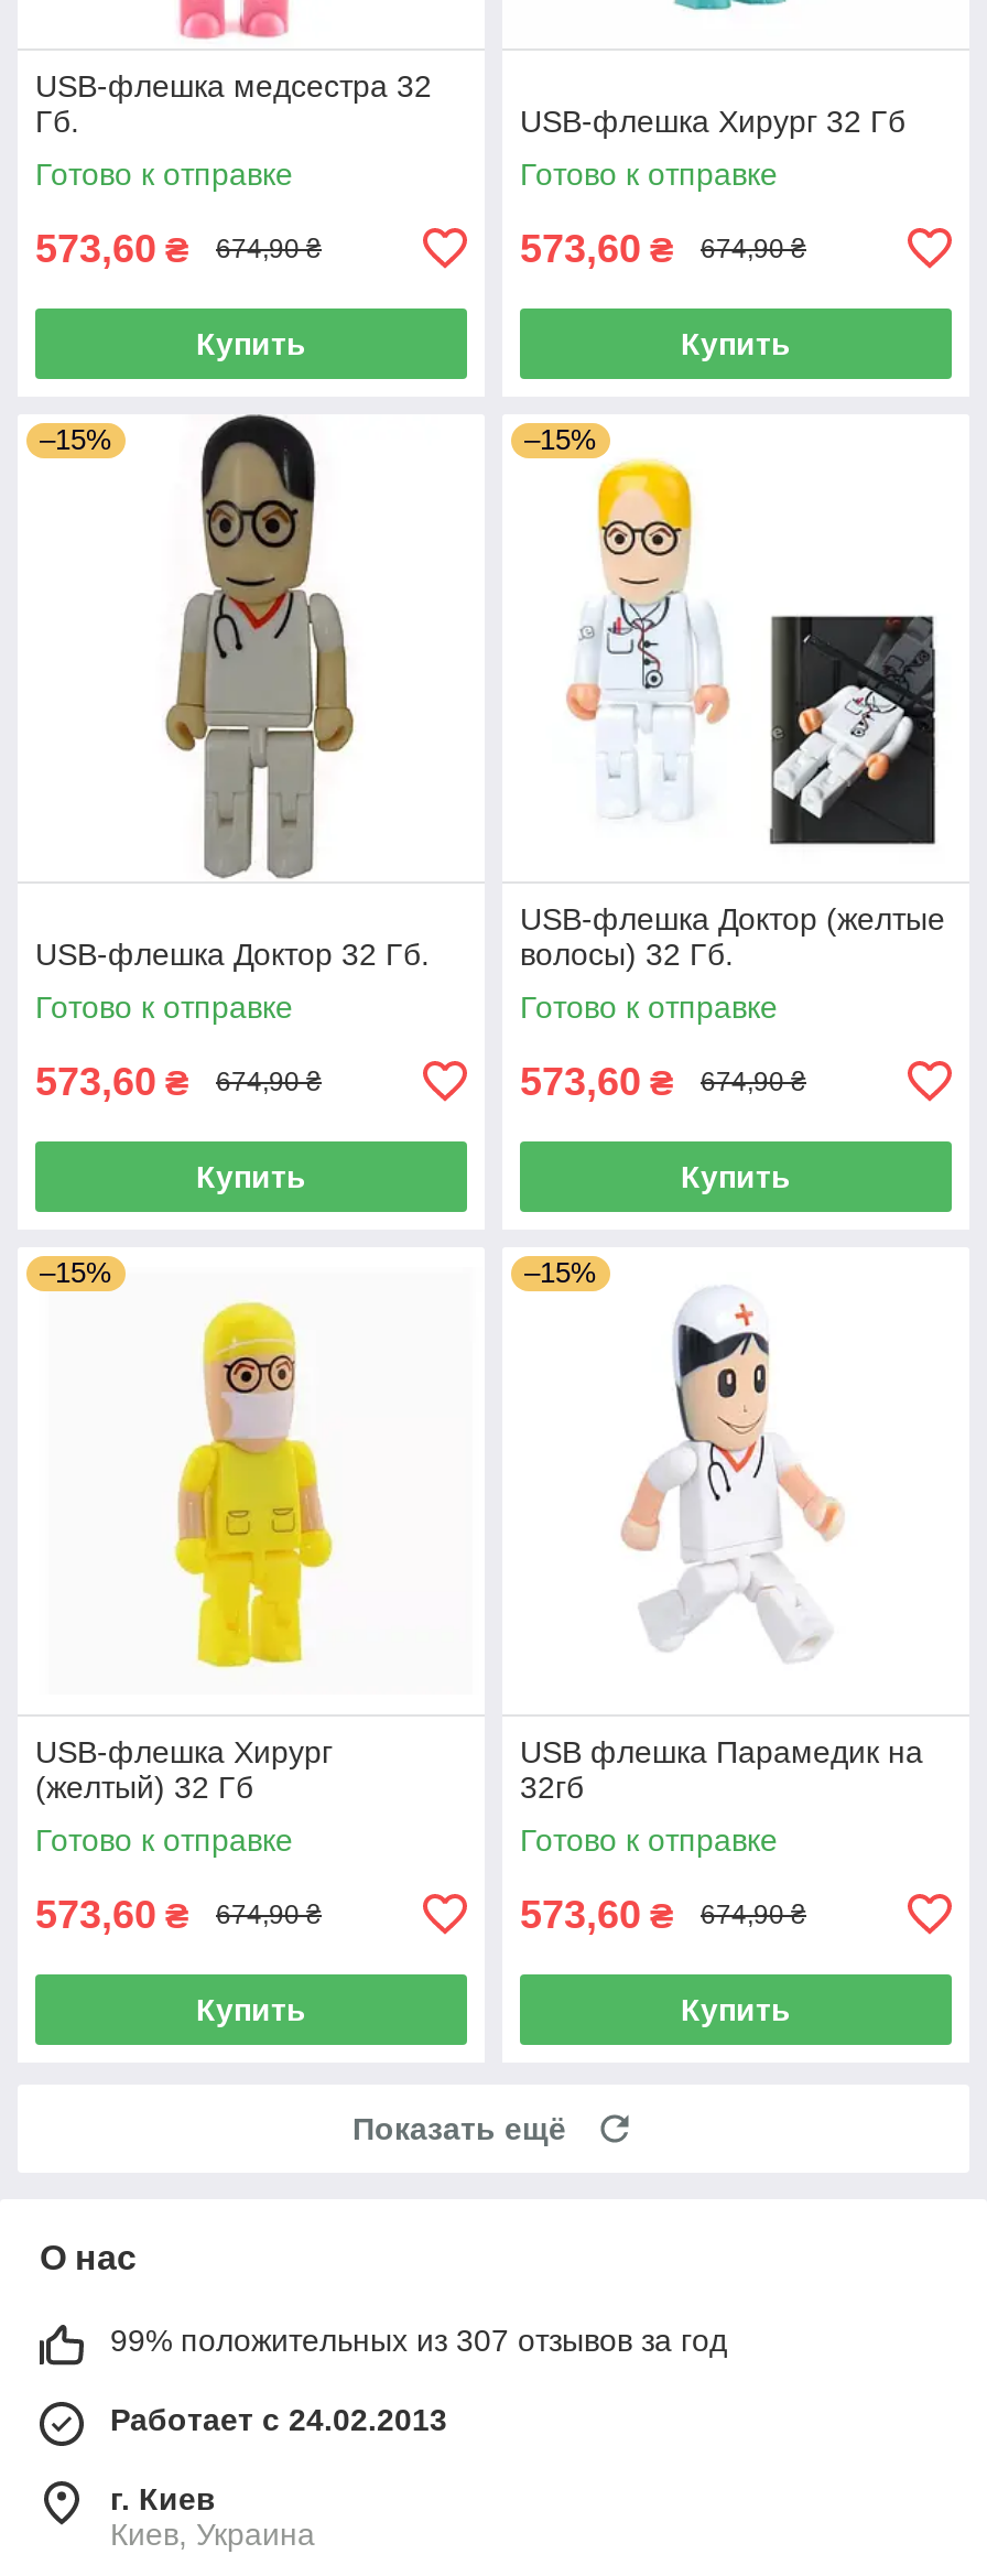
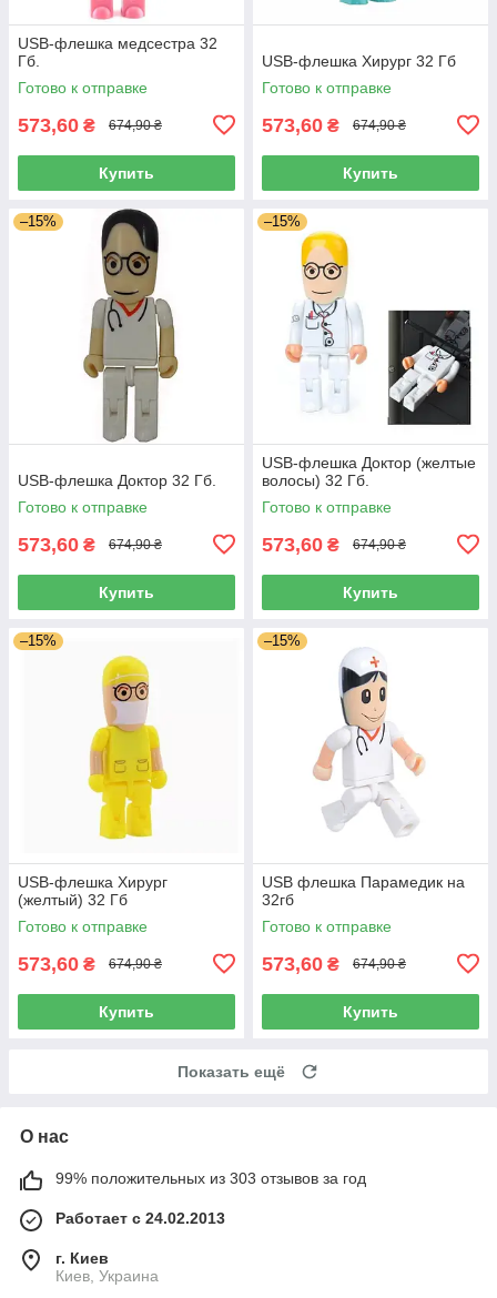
[110,2322,727,2357] 99% положительных из 307 отзывов за год -> [55,1169,366,1187] 99% положительных из 303 отзывов за год

